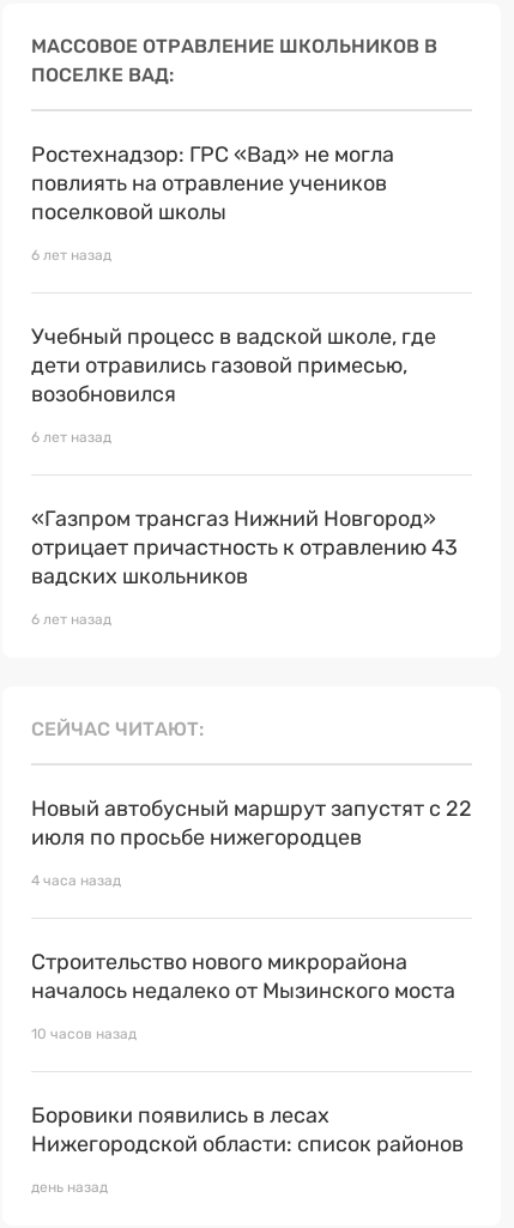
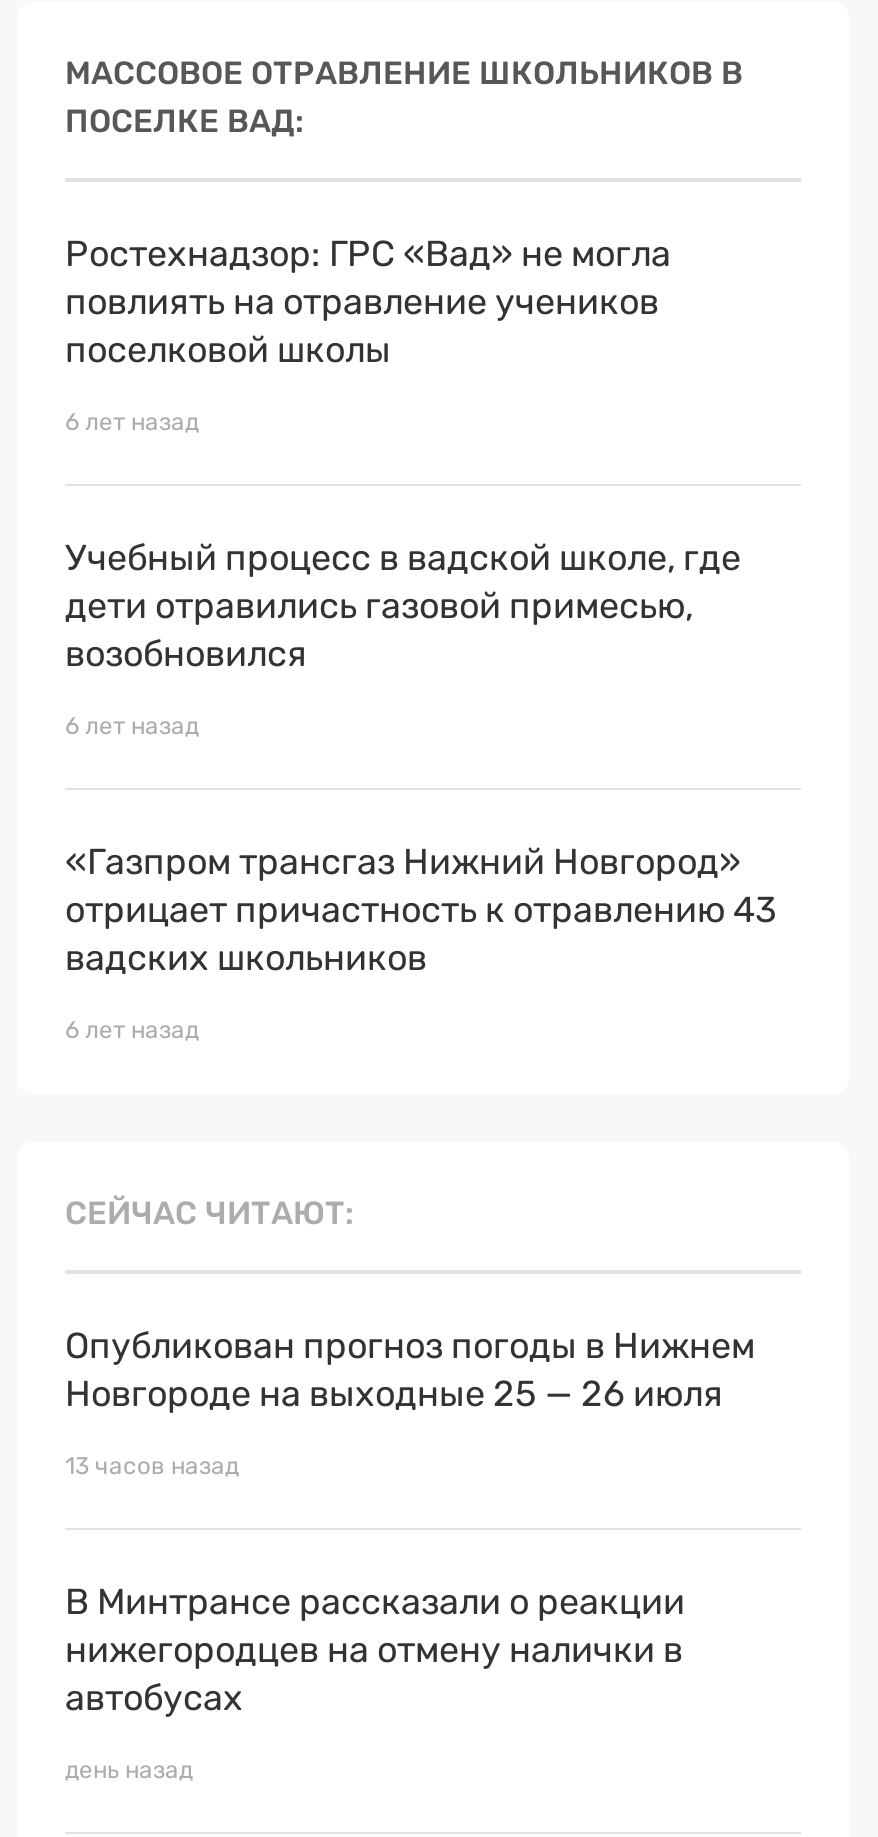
[31,796,472,1157] Новый автобусный маршрут запустят с 22 | июля по просьбе нижегородцев | 4 часа назад | Строительство нового микрорайона | началось недалеко от Мызинского моста | 10 часов назад | Боровики появились в лесах | Нижегородской области: список районов -> [65,1324,755,1720] Опубликован прогноз погоды в Нижнем | Новгороде на выходные 25 — 26 июля | 13 часов назад | В Минтрансе рассказали о реакции | нижегородцев на отмену налички в | автобусах

